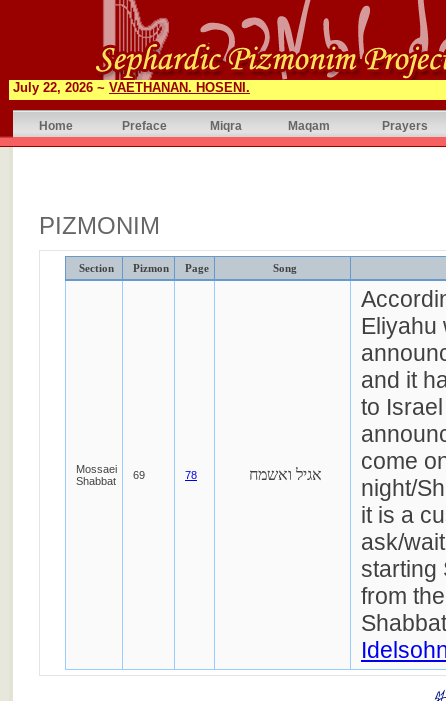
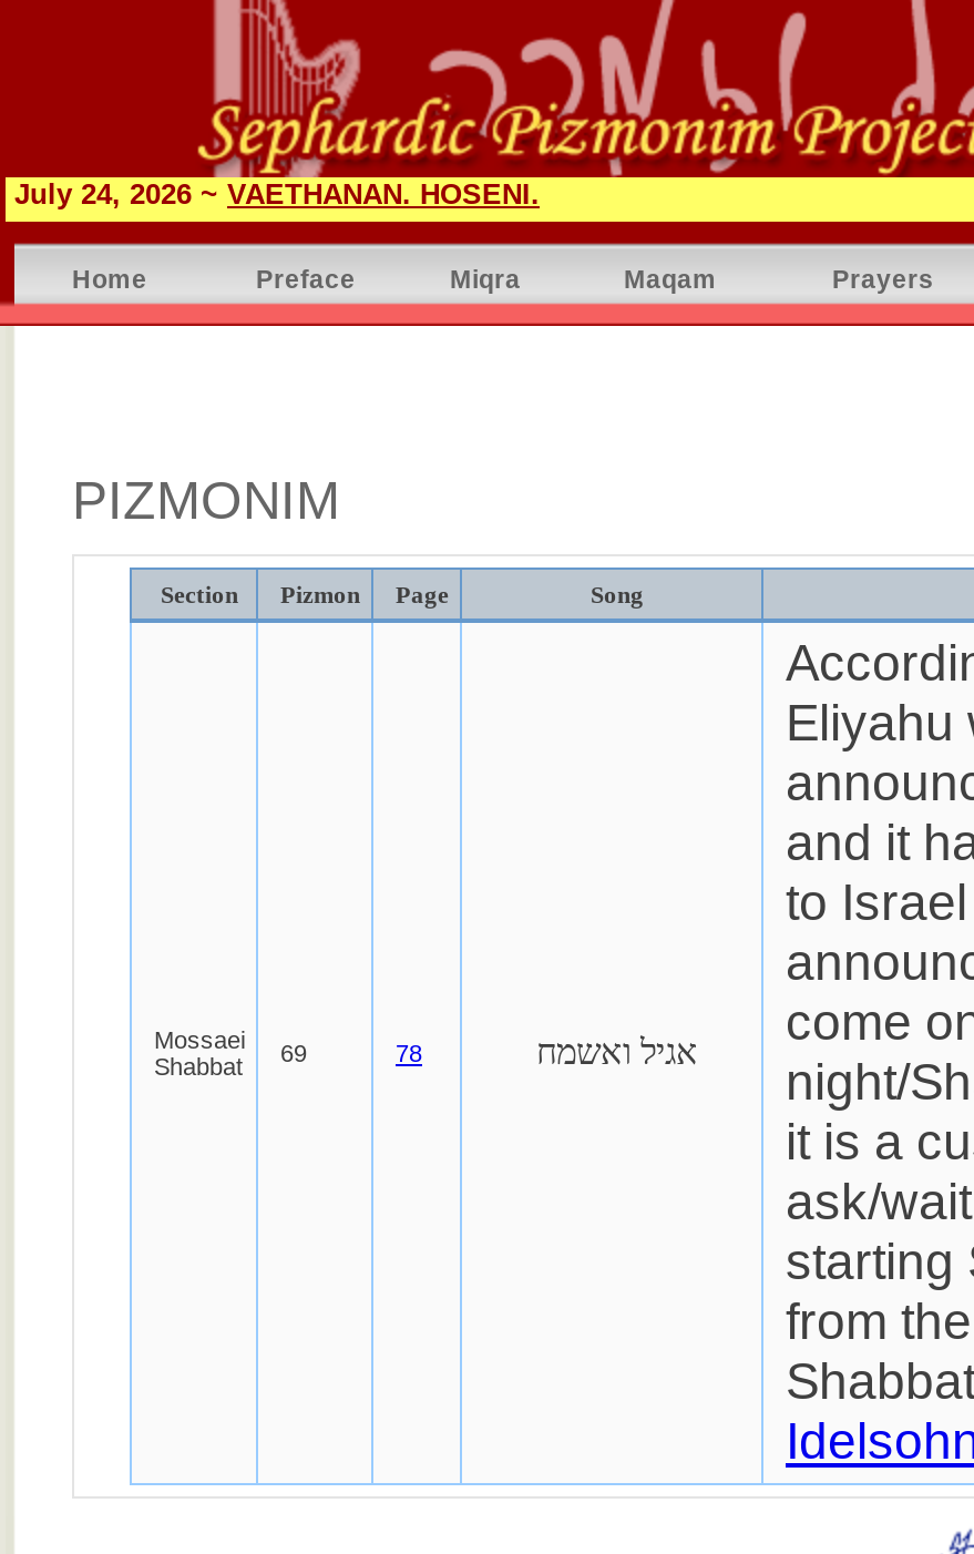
[13,80,250,95] July 22, 2026 ~VAETHANAN. HOSENI. -> [14,177,540,211] July 24, 2026 ~VAETHANAN. HOSENI.

